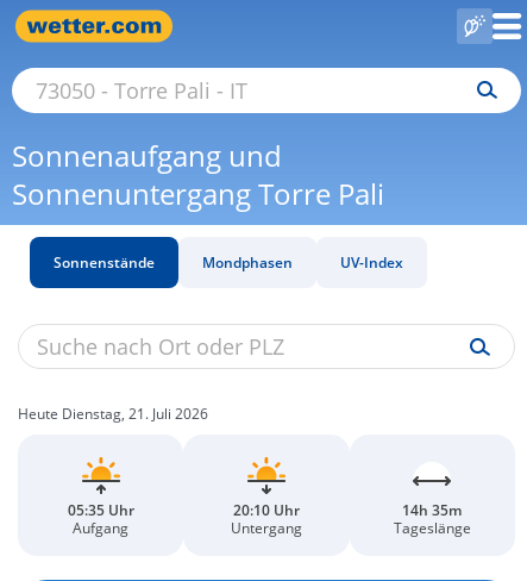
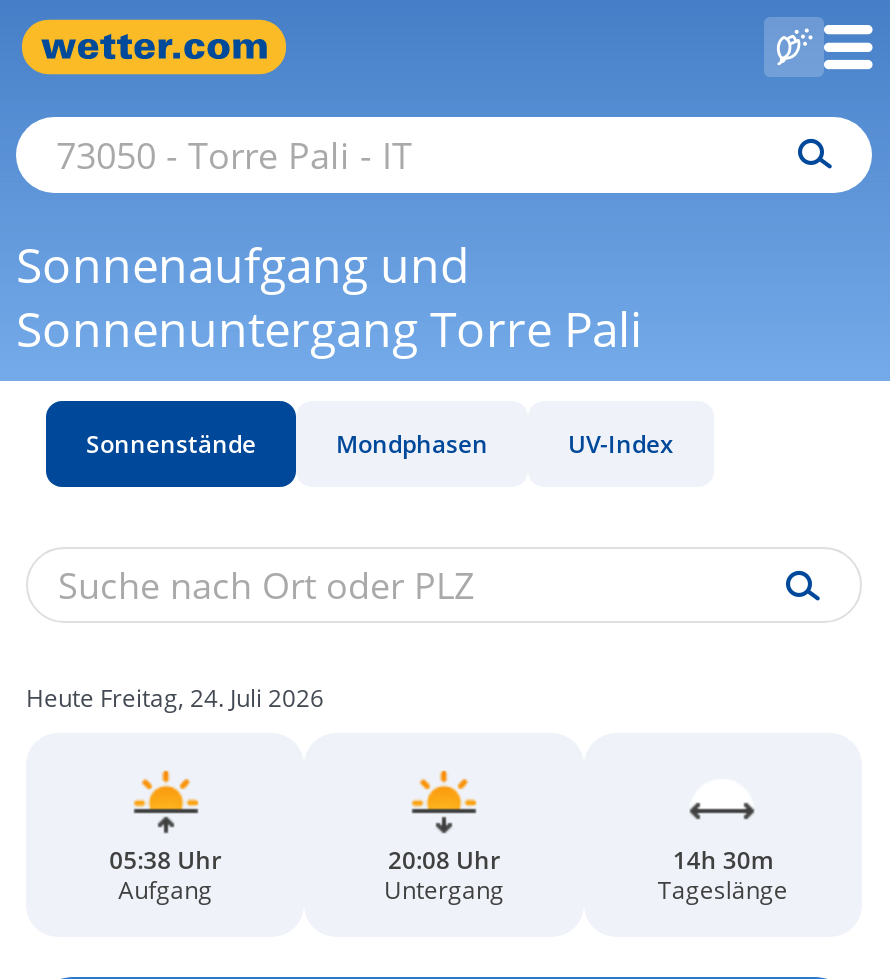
[18,404,208,424] Heute Dienstag, 21. Juli 2026 -> [26,681,324,715] Heute Freitag, 24. Juli 2026
[67,500,134,520] 05:35 Uhr -> [109,843,221,877] 05:38 Uhr
[233,500,300,520] 20:10 Uhr -> [388,843,500,877] 20:08 Uhr
[402,500,462,520] 14h 35m -> [673,843,773,877] 14h 30m

